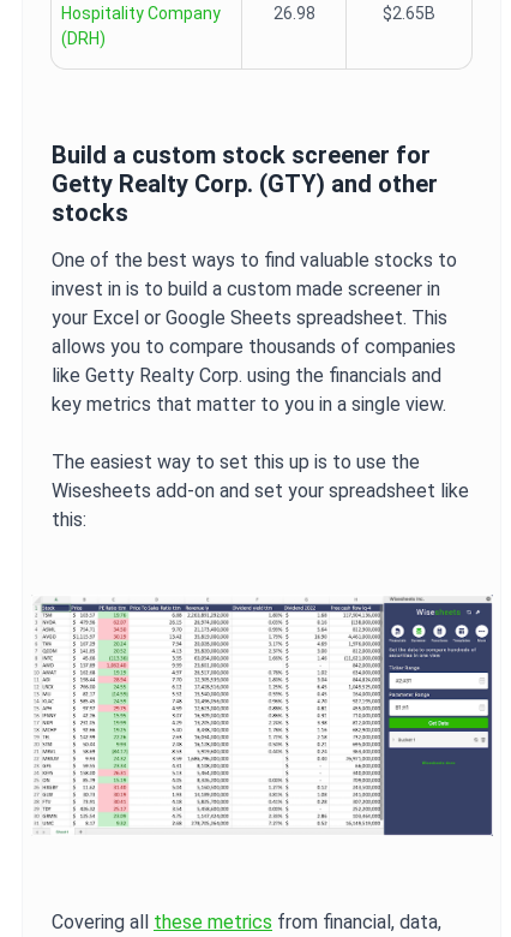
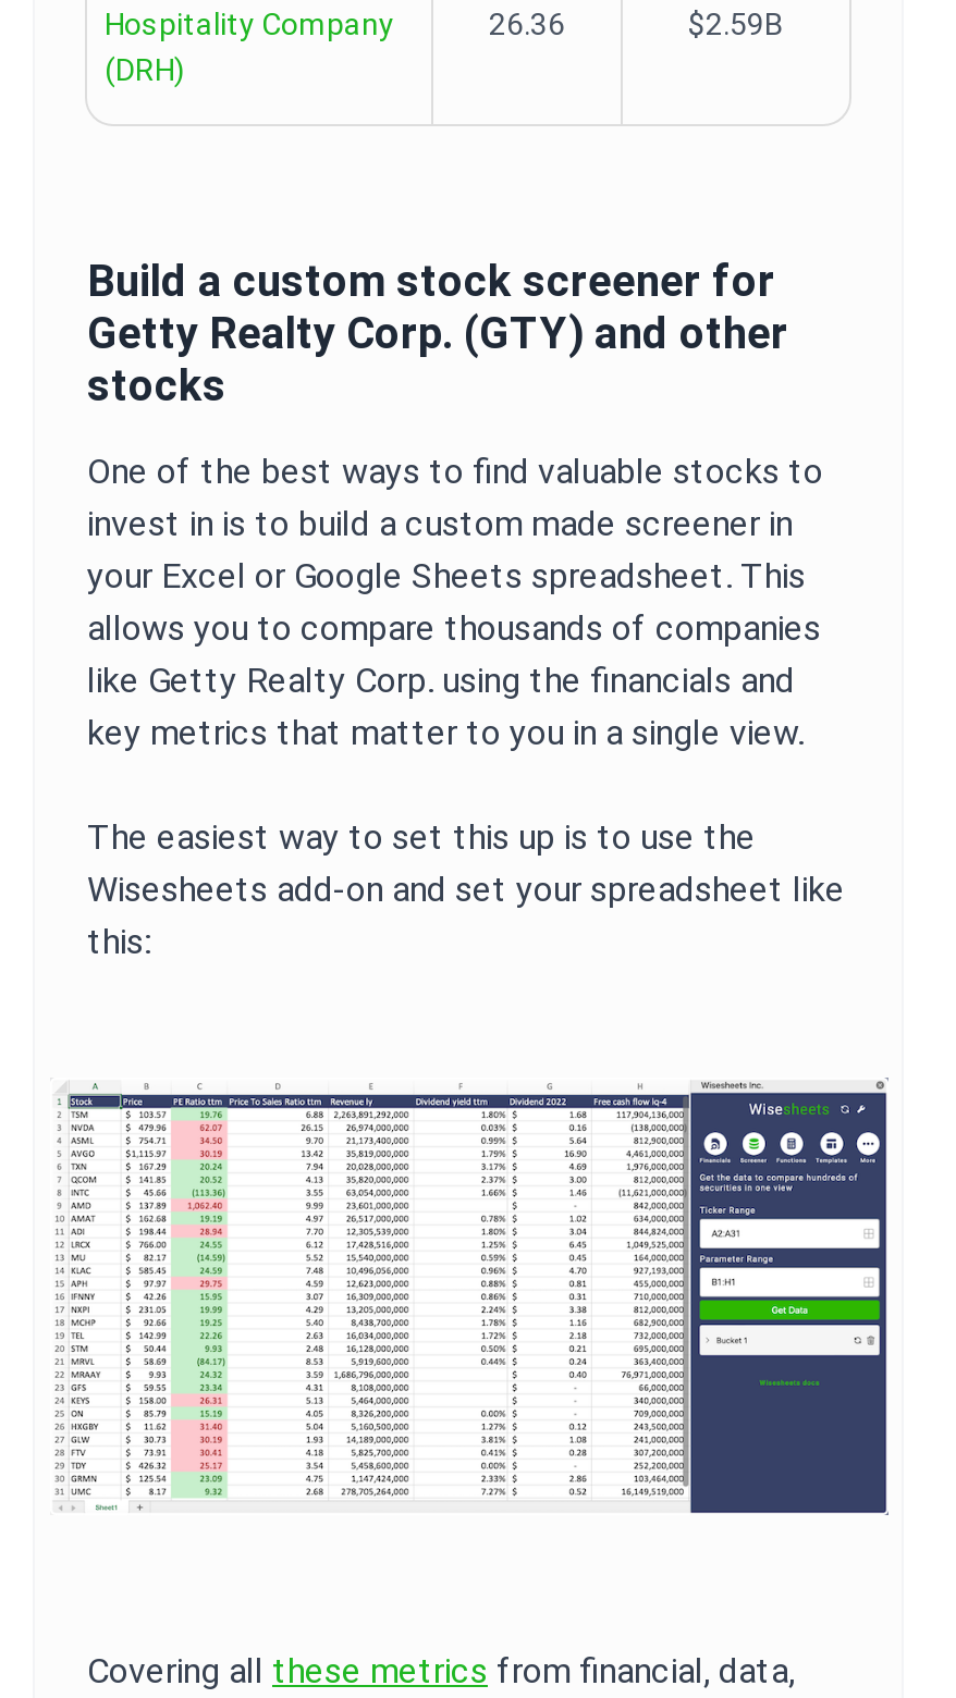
[273,4,435,23] 26.98 | $2.65B -> [489,7,784,41] 26.36 | $2.59B

